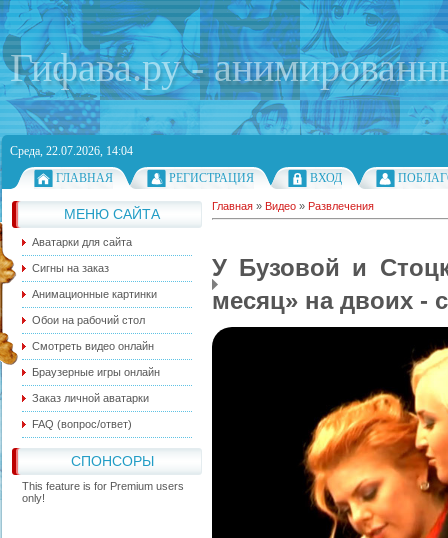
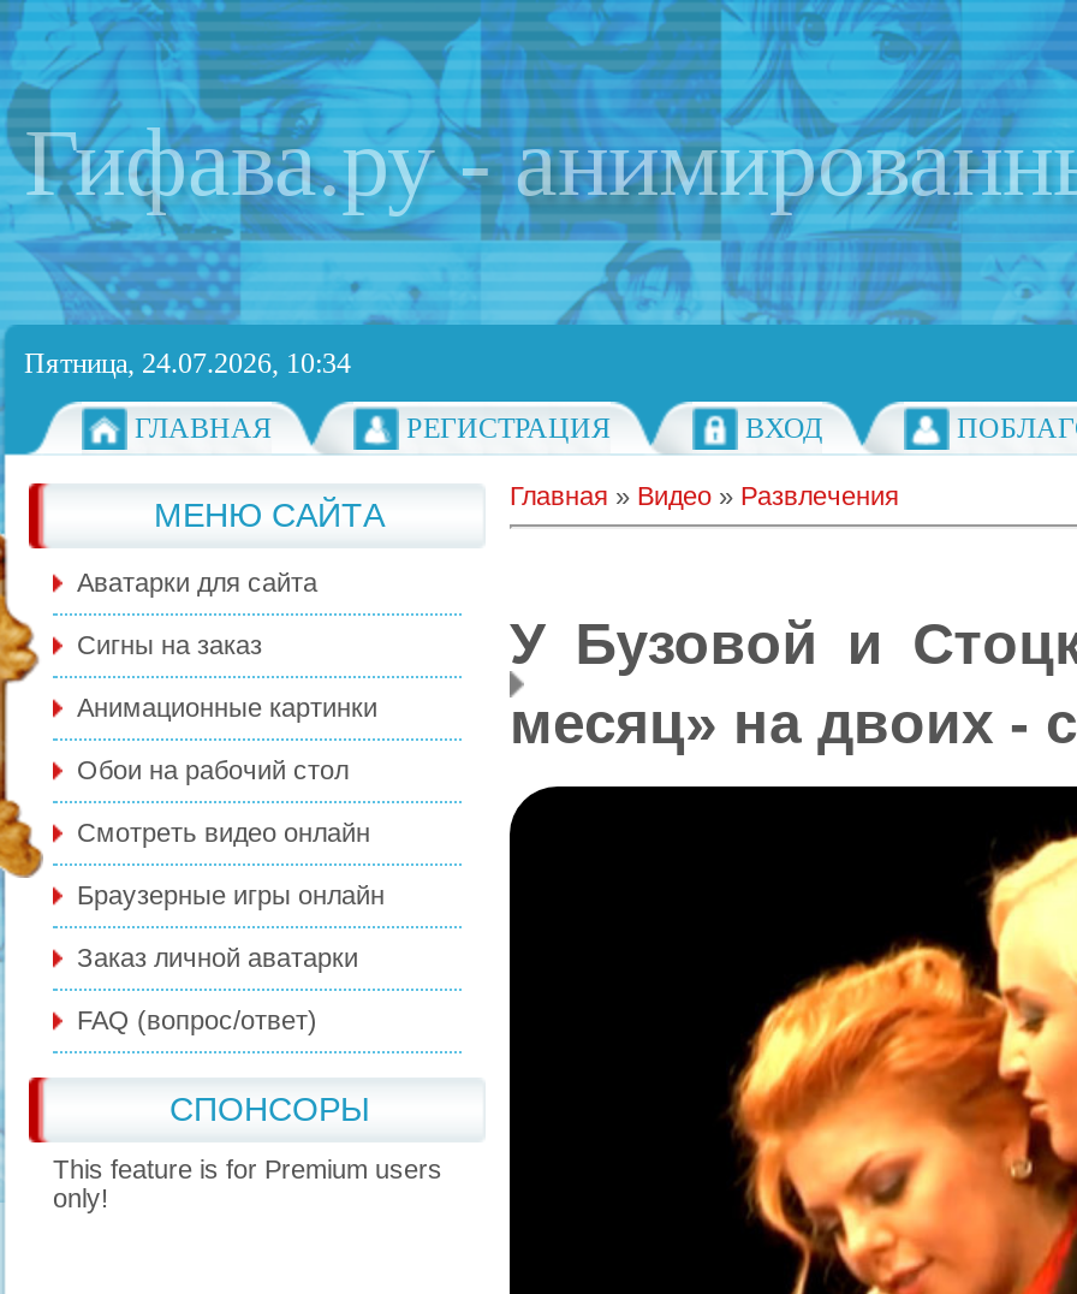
[10,144,133,158] Среда, 22.07.2026, 14:04 -> [24,346,351,380] Пятница, 24.07.2026, 10:34

